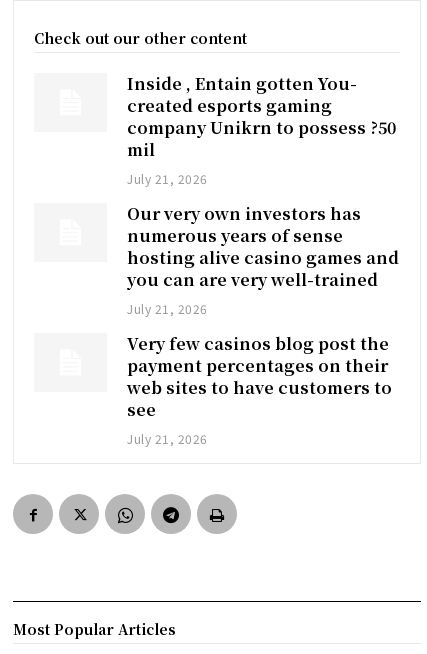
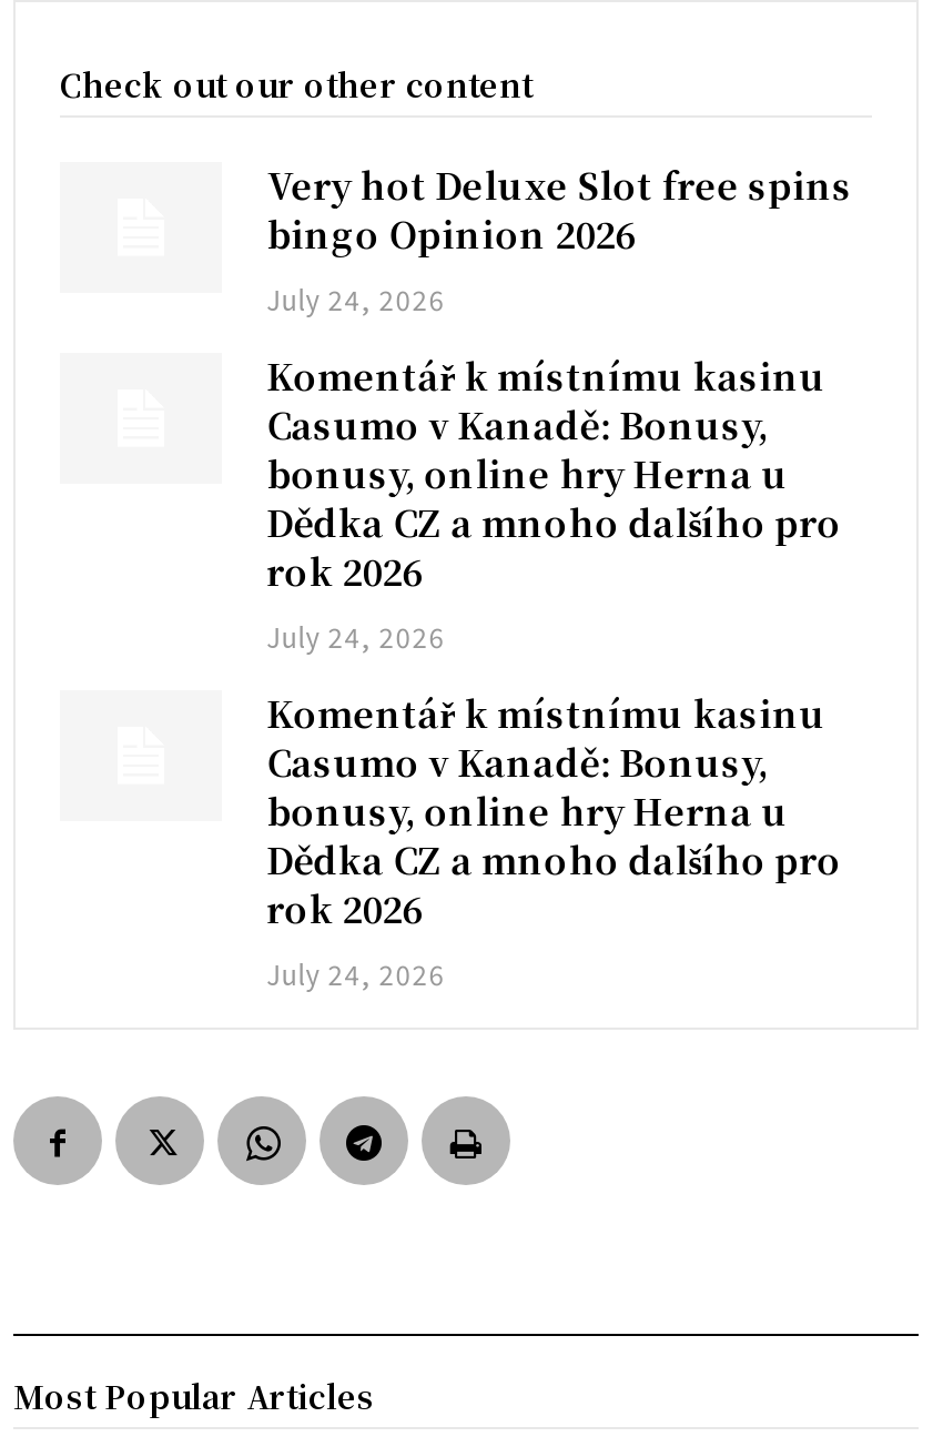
[127,72,396,187] Inside , Entain gotten You- | created esports gaming | company Unikrn to possess ?50 | mil | July 21, 2026 -> [267,161,852,318] Very hot Deluxe Slot free spins | bingo Opinion 2026 | July 24, 2026
[127,202,399,317] Our very own investors has | numerous years of sense | hosting alive casino games and | you can are very well-trained | July 21, 2026 -> [267,352,841,656] Komentář k místnímu kasinu | Casumo v Kanadě: Bonusy, | bonusy, online hry Herna u | Dědka CZ a mnoho dalšího pro | rok 2026 | July 24, 2026
[127,332,392,447] Very few casinos blog post the | payment percentages on their | web sites to have customers to | see | July 21, 2026 -> [267,689,841,993] Komentář k místnímu kasinu | Casumo v Kanadě: Bonusy, | bonusy, online hry Herna u | Dědka CZ a mnoho dalšího pro | rok 2026 | July 24, 2026

